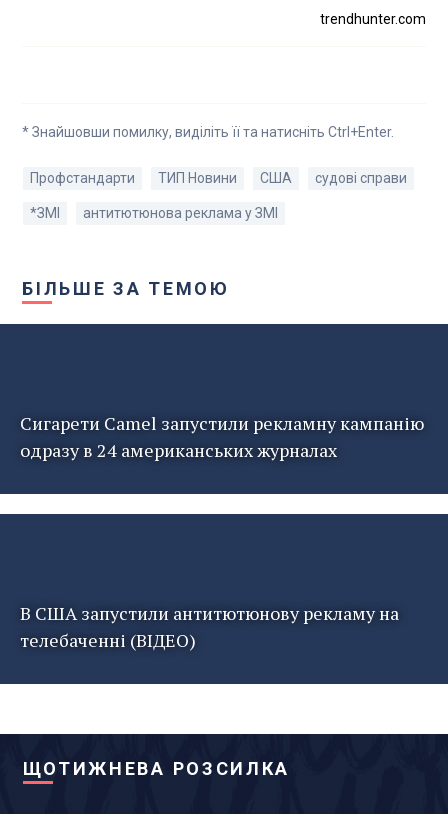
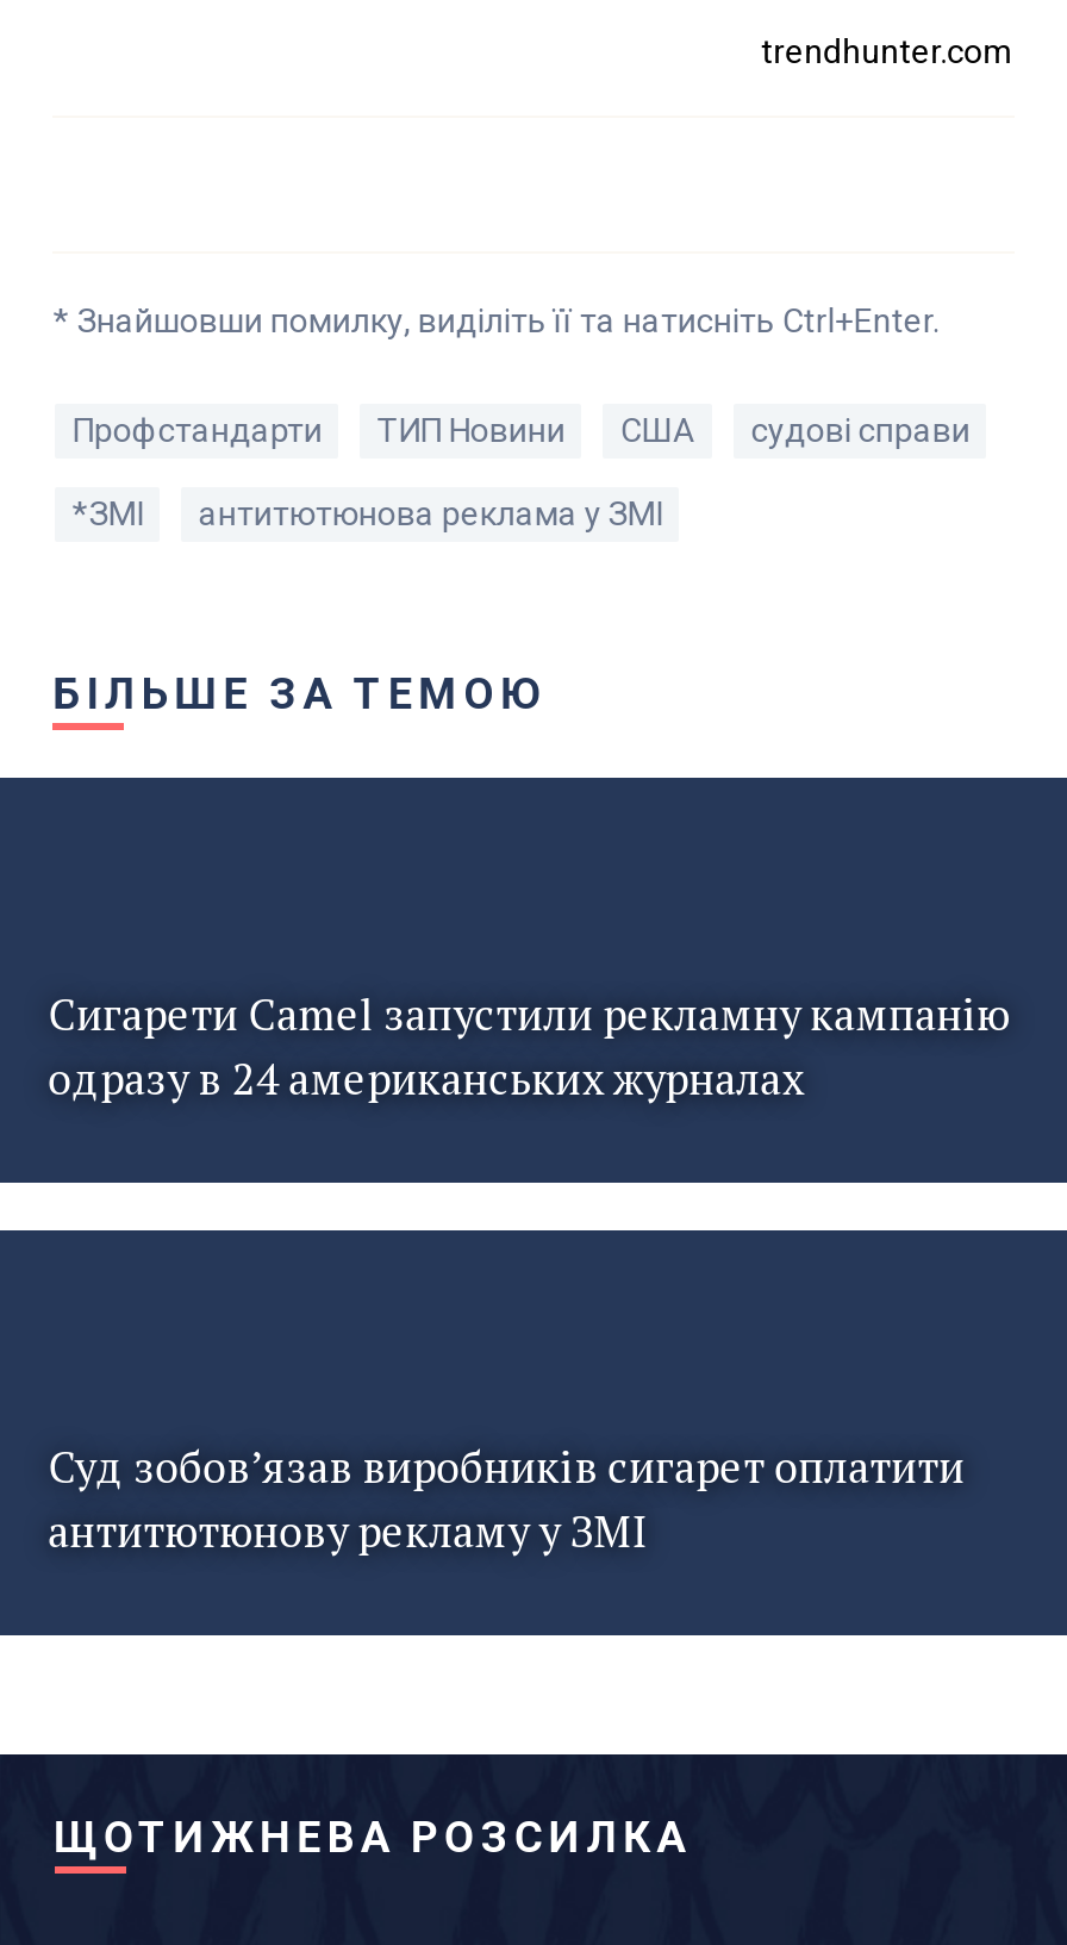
[20,601,399,652] В США запустили антитютюнову рекламу на | телебаченні (ВІДЕО) -> [48,1438,965,1559] Суд зобов’язав виробників сигарет оплатити | антитютюнову рекламу у ЗМІ

